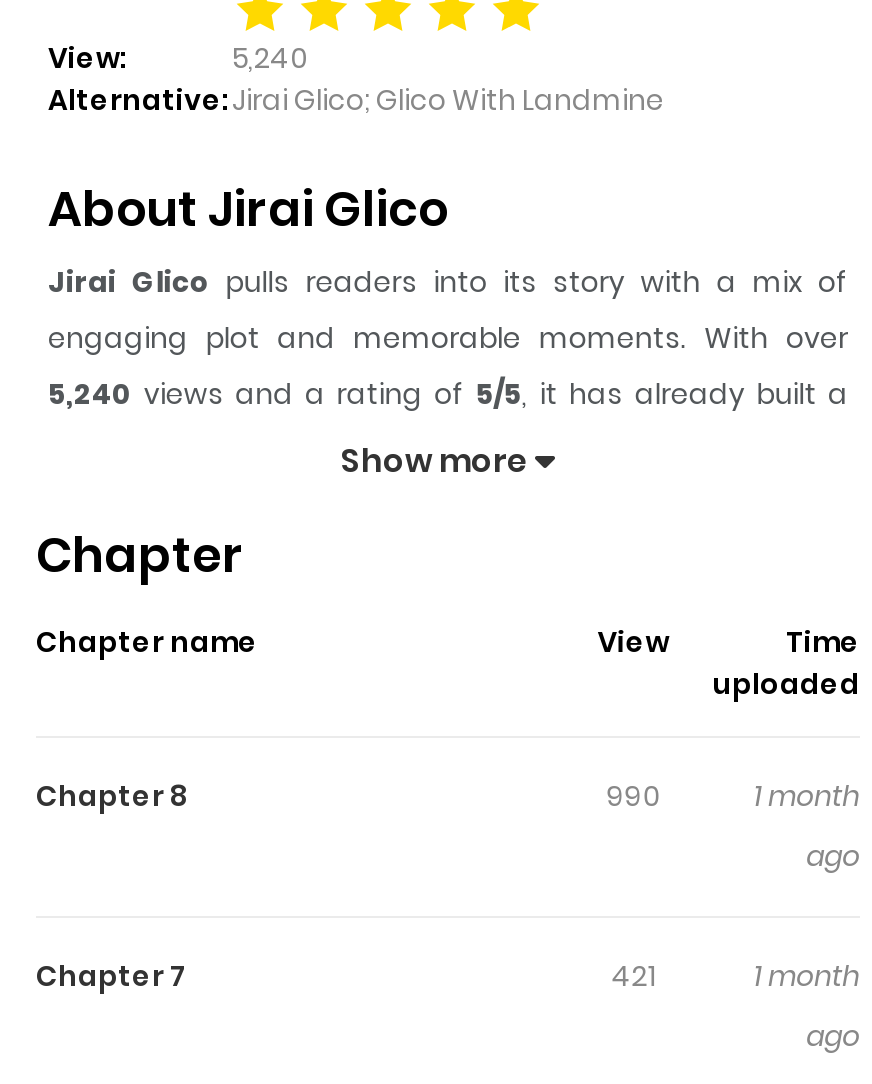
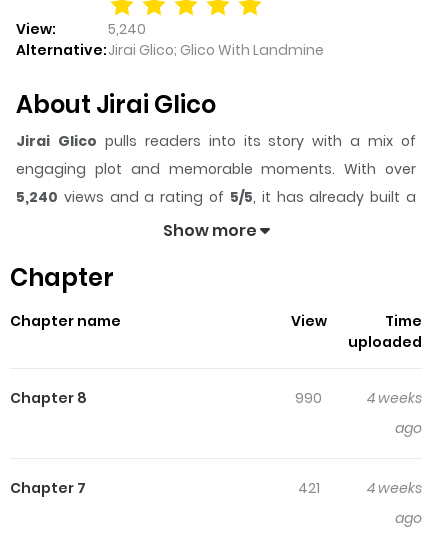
[754,775,860,815] 1 month -> [367,388,422,408] 4 weeks
[754,955,860,995] 1 month -> [367,478,422,498] 4 weeks

